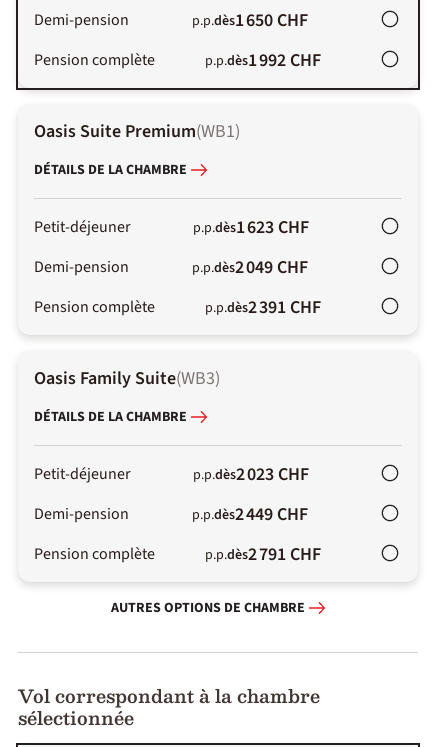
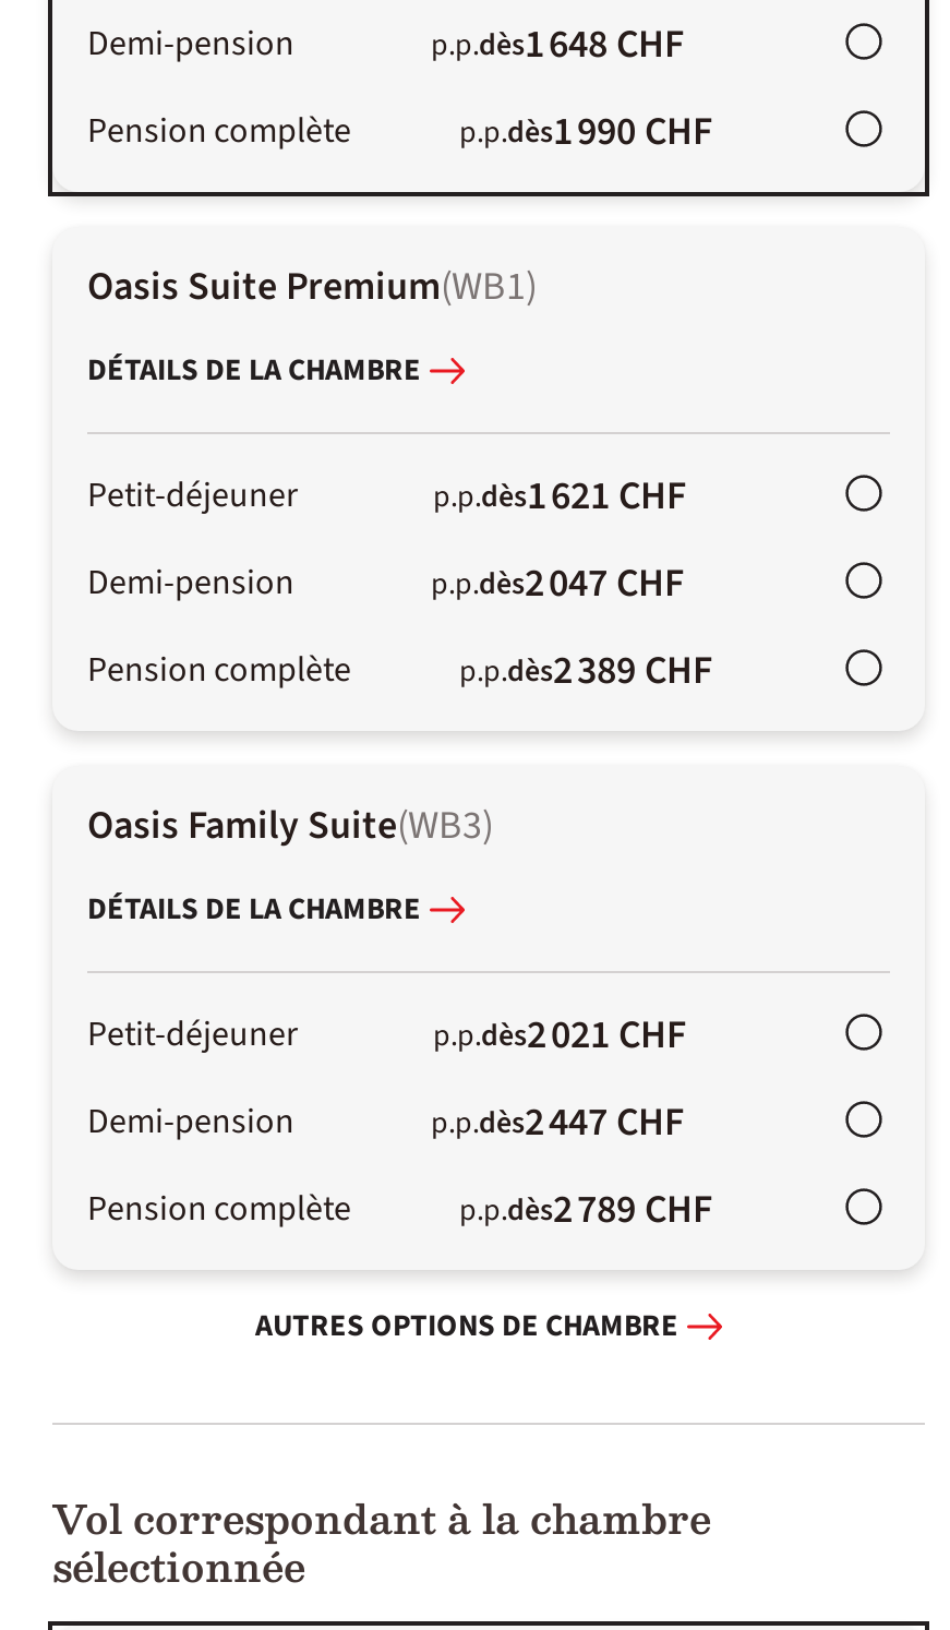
[191,8,307,33] p.p.dès1 650 CHF -> [431,17,684,72] p.p.dès1 648 CHF
[204,48,320,73] p.p.dès1 992 CHF -> [459,105,712,159] p.p.dès1 990 CHF
[192,215,308,240] p.p.dès1 623 CHF -> [433,469,686,523] p.p.dès1 621 CHF
[191,255,307,280] p.p.dès2 049 CHF -> [431,556,684,611] p.p.dès2 047 CHF
[204,295,320,320] p.p.dès2 391 CHF -> [459,643,712,698] p.p.dès2 389 CHF
[192,462,308,487] p.p.dès2 023 CHF -> [433,1008,686,1062] p.p.dès2 021 CHF
[191,502,307,527] p.p.dès2 449 CHF -> [431,1095,684,1150] p.p.dès2 447 CHF
[204,542,320,567] p.p.dès2 791 CHF -> [459,1182,712,1237] p.p.dès2 789 CHF

